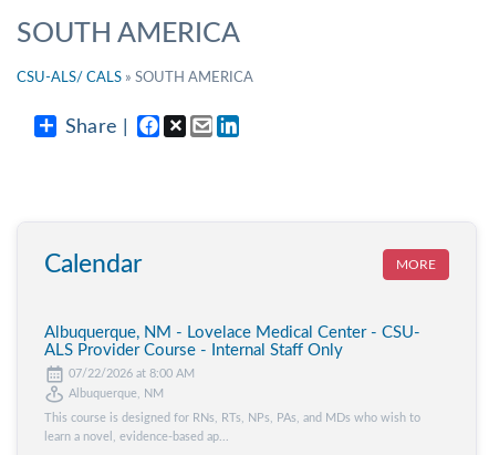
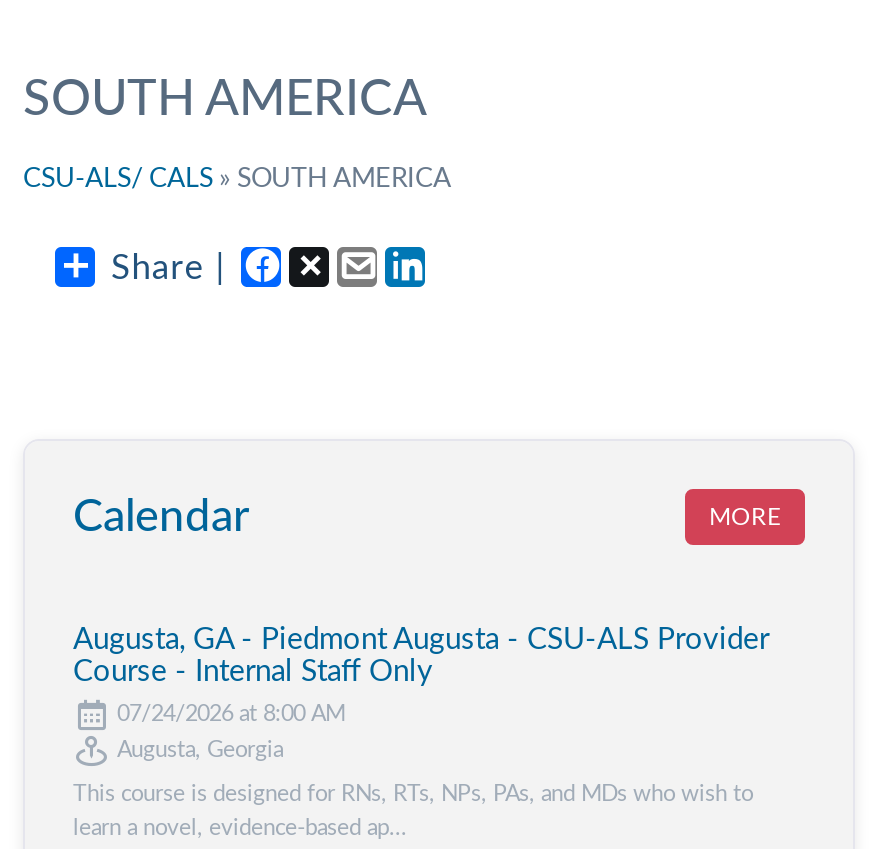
[44,324,420,358] Albuquerque, NM - Lovelace Medical Center - CSU- | ALS Provider Course - Internal Staff Only -> [73,624,769,686] Augusta, GA - Piedmont Augusta - CSU-ALS Provider | Course - Internal Staff Only
[69,367,195,379] 07/22/2026 at 8:00 AM -> [117,702,345,724] 07/24/2026 at 8:00 AM
[69,387,164,399] Albuquerque, NM -> [117,738,283,760] Augusta, Georgia

